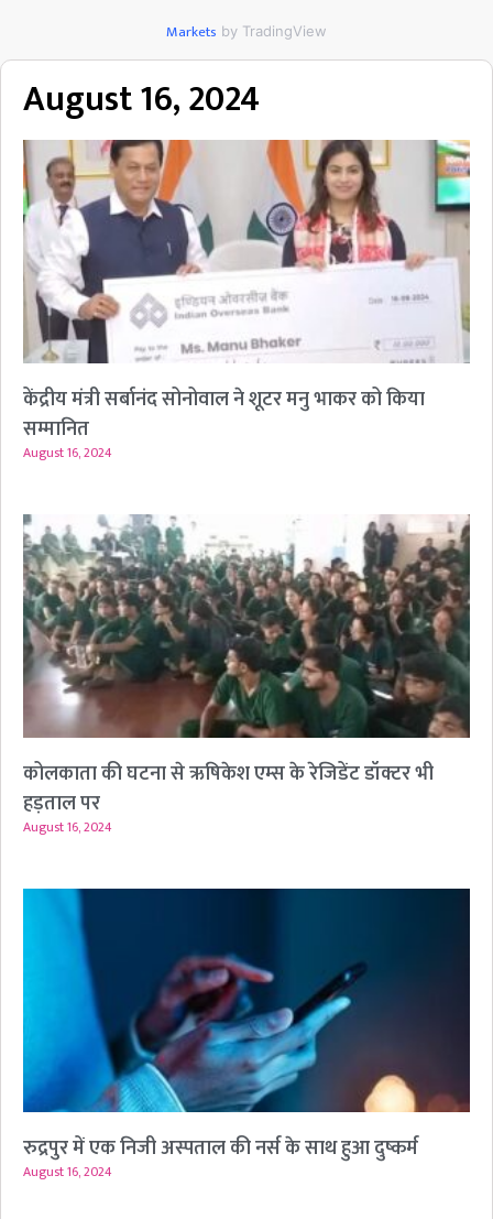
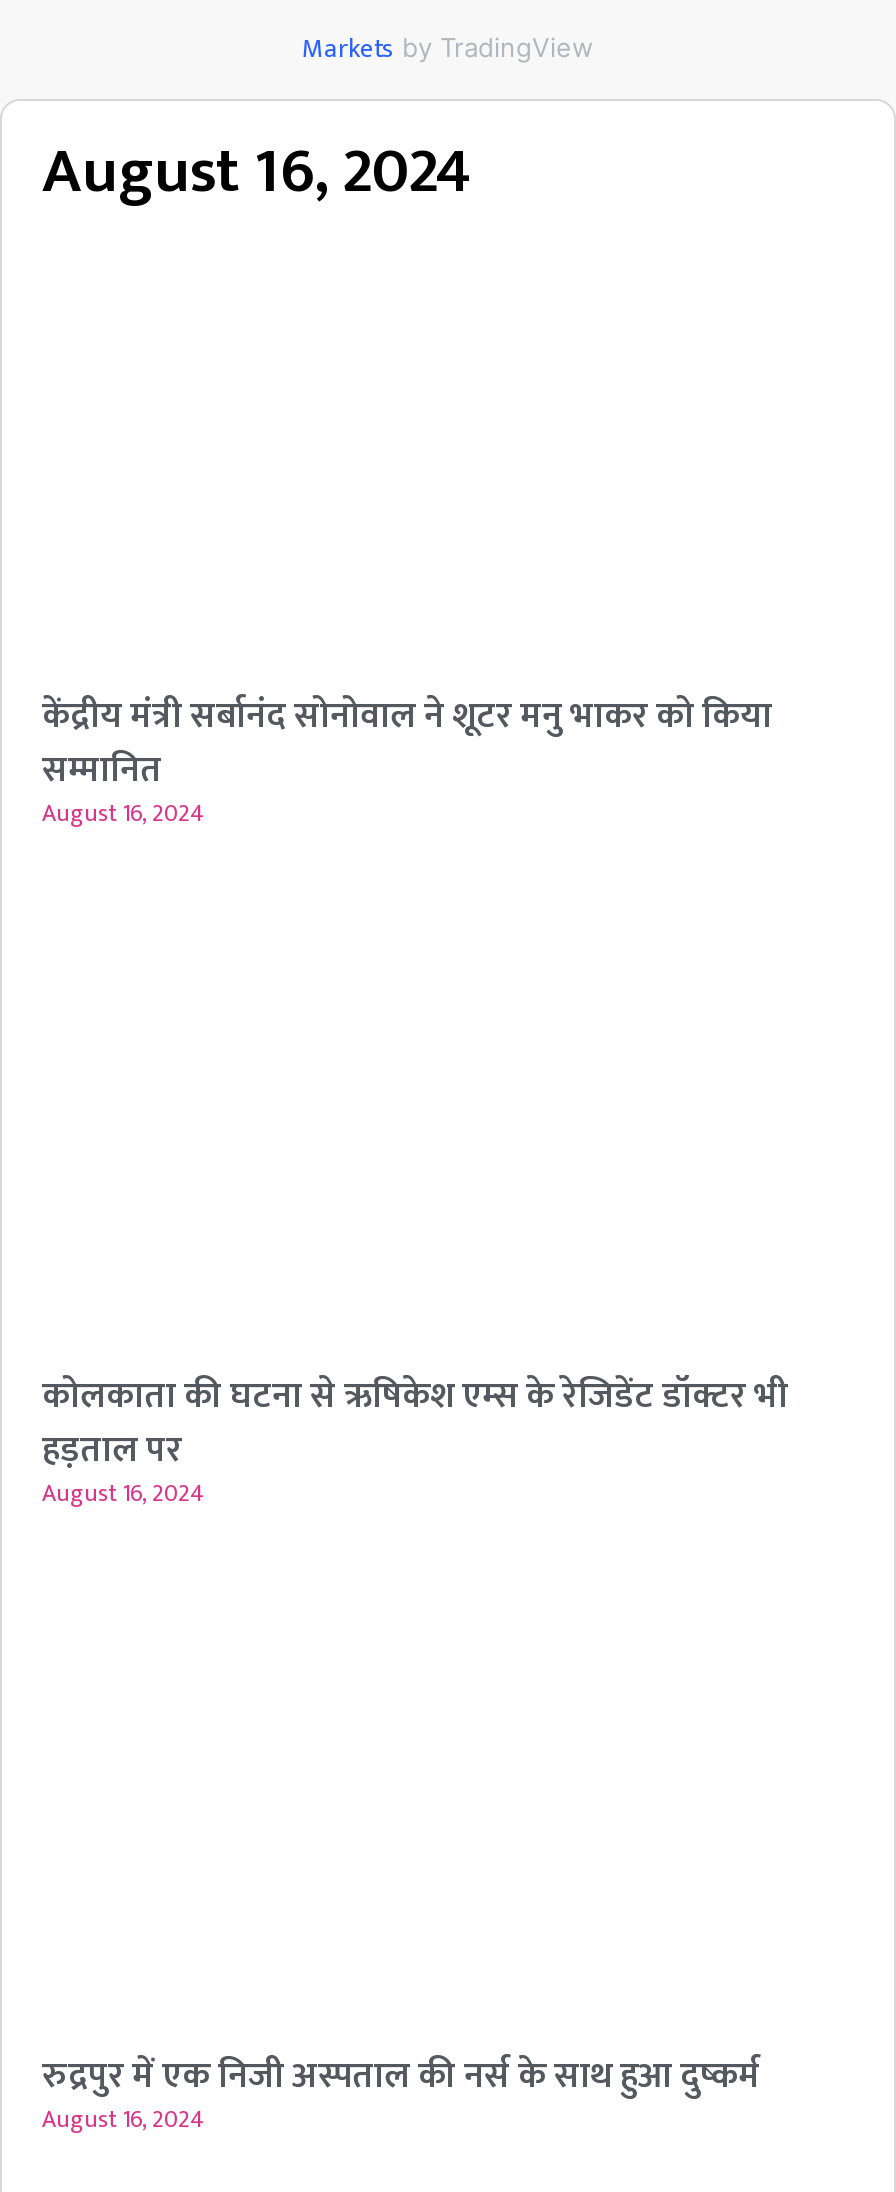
[22,139,471,364] [image] -> none
[22,513,471,739] [image] -> none
[22,888,471,1113] [image] -> none

